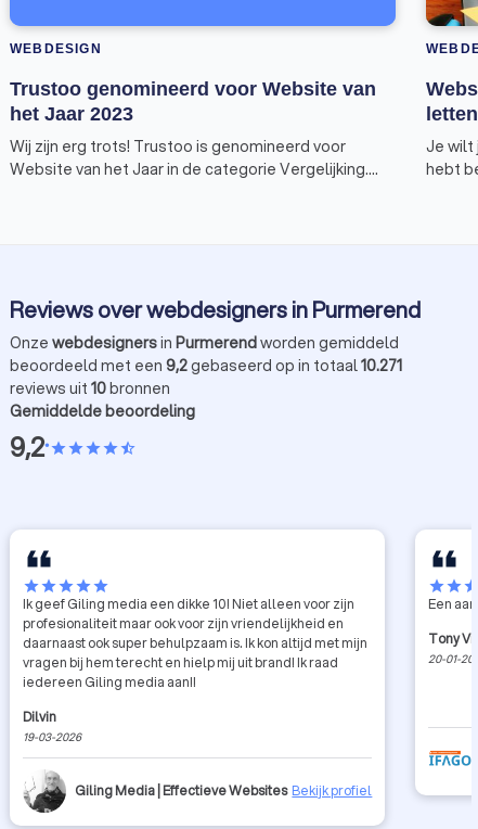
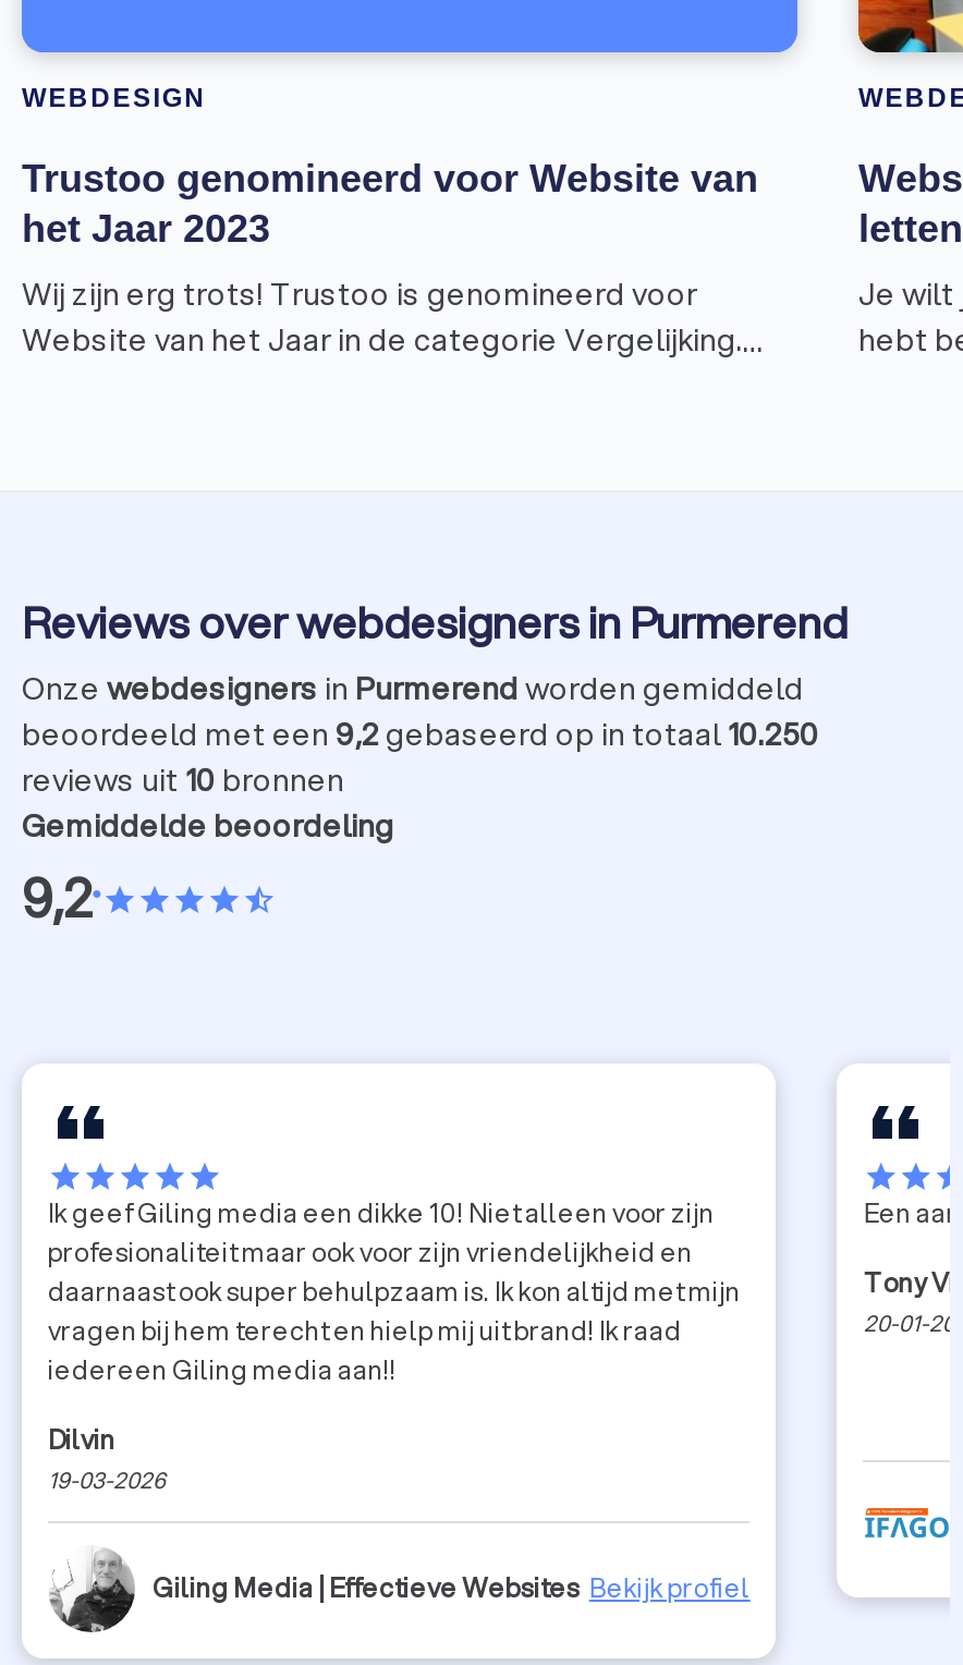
[10,355,402,377] beoordeeld met een 9,2 gebaseerd op in totaal 10.271 -> [22,714,819,757] beoordeeld met een 9,2 gebaseerd op in totaal 10.250

